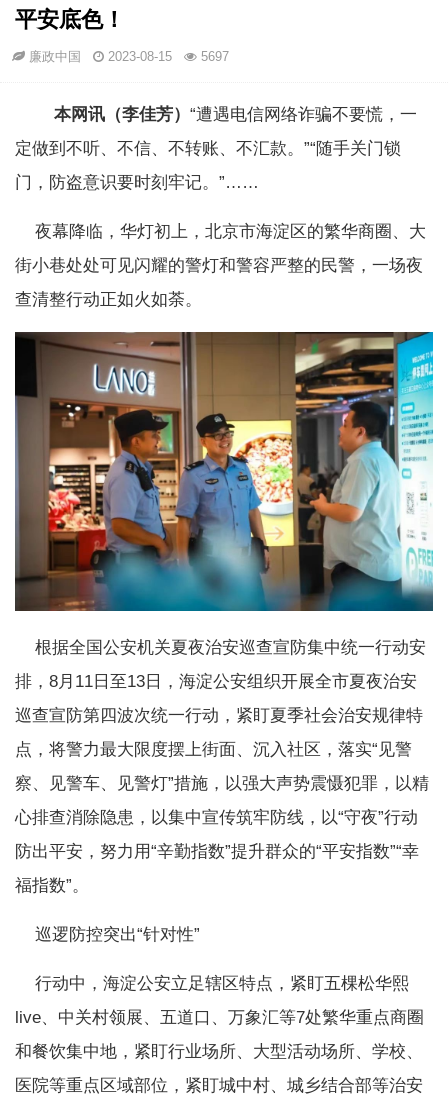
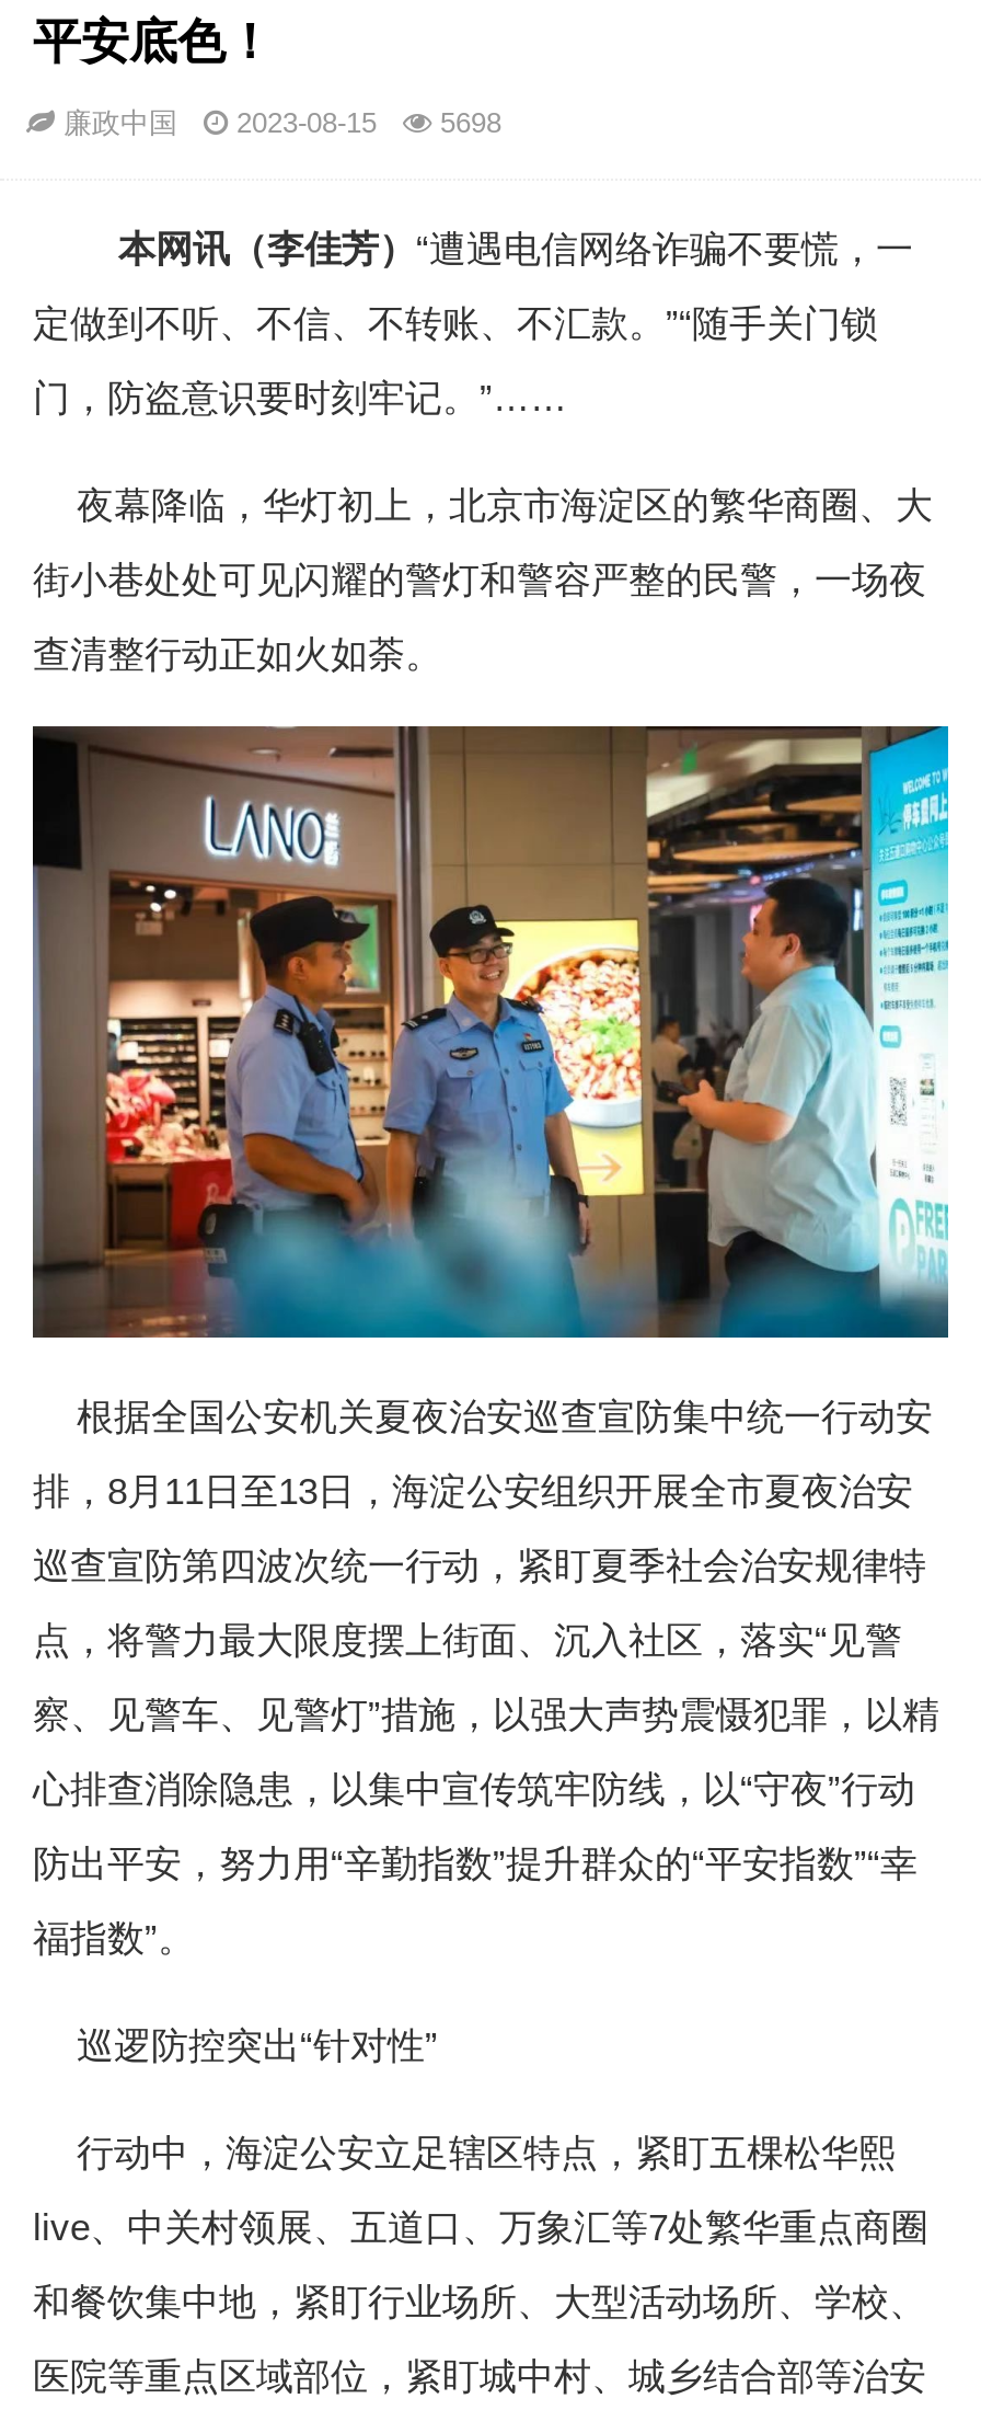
[25,49,229,64] 廉政中国 2023-08-15 5697 -> [55,106,501,139] 廉政中国 2023-08-15 5698

